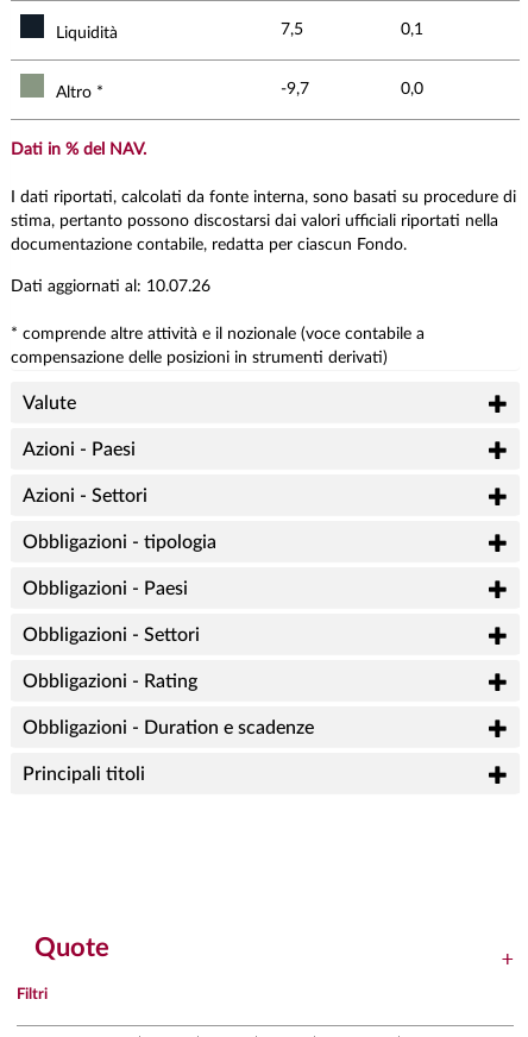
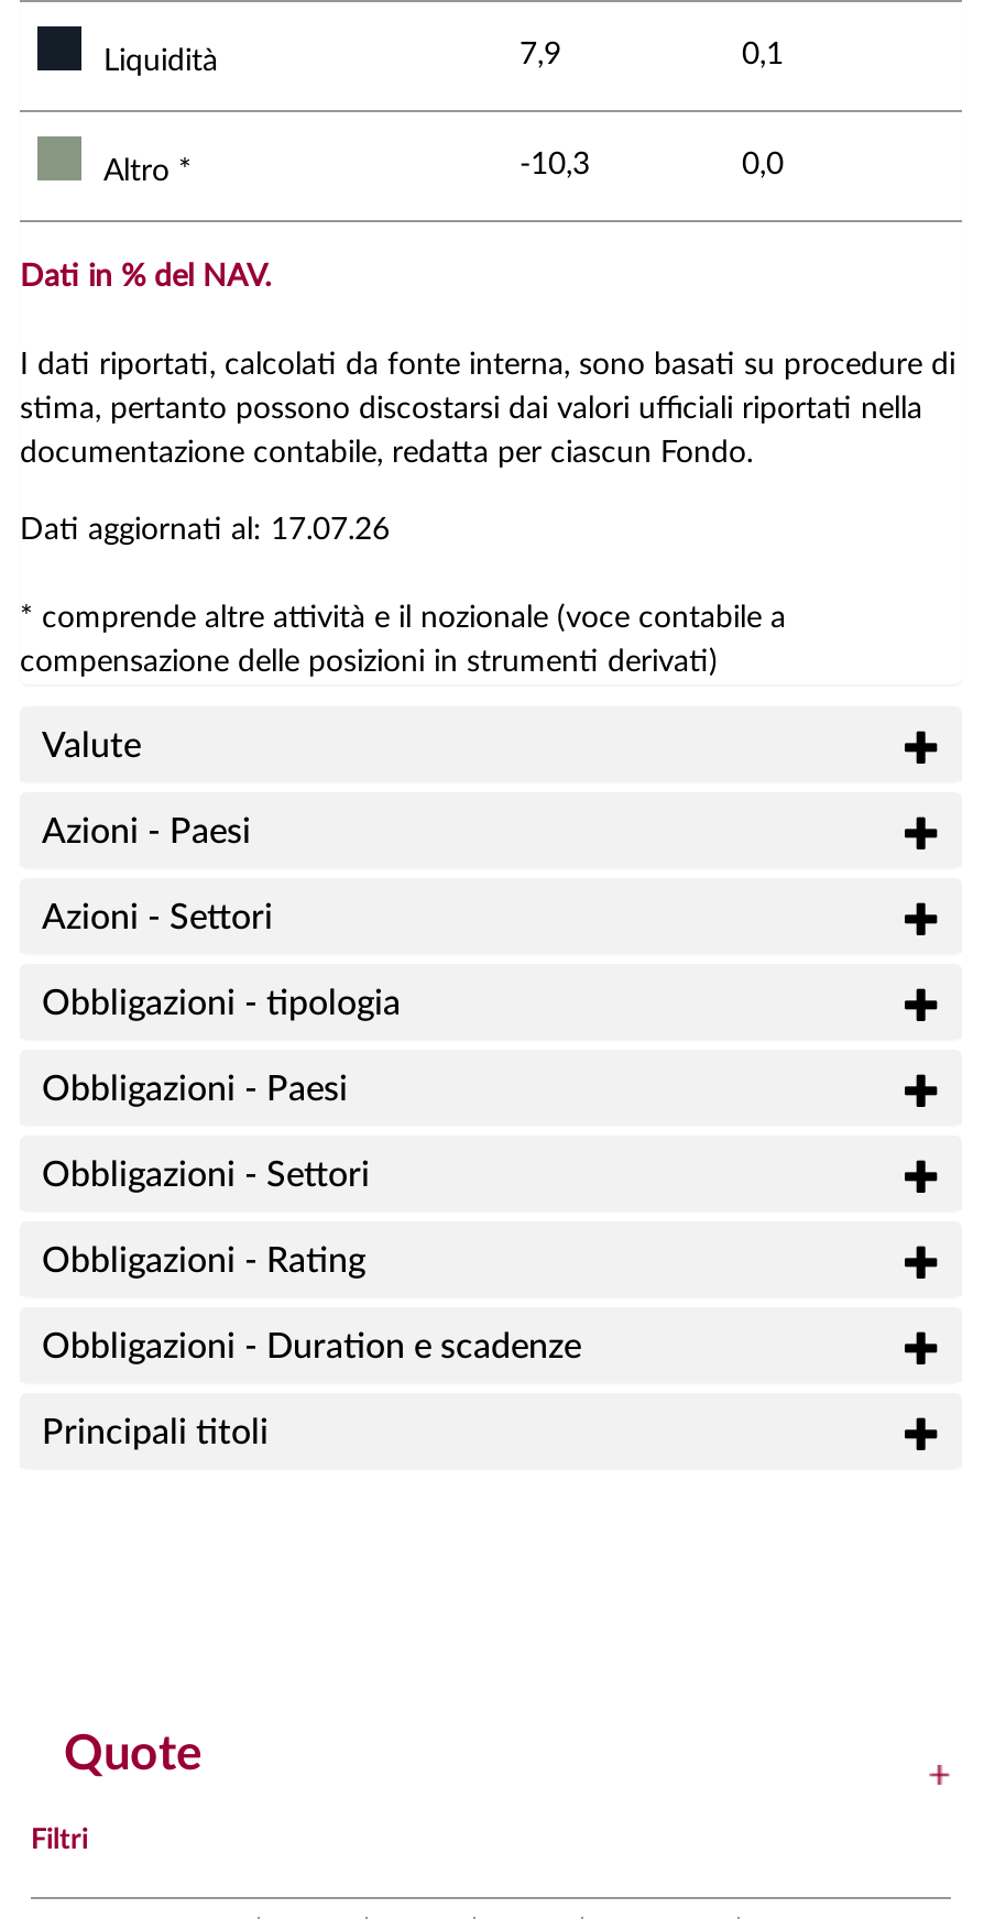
[281,21,303,38] 7,5 -> [520,40,561,70] 7,9
[281,81,309,98] -9,7 -> [520,150,590,180] -10,3
[11,278,210,295] Dati aggiornati al: 10.07.26 -> [20,515,390,546] Dati aggiornati al: 17.07.26

